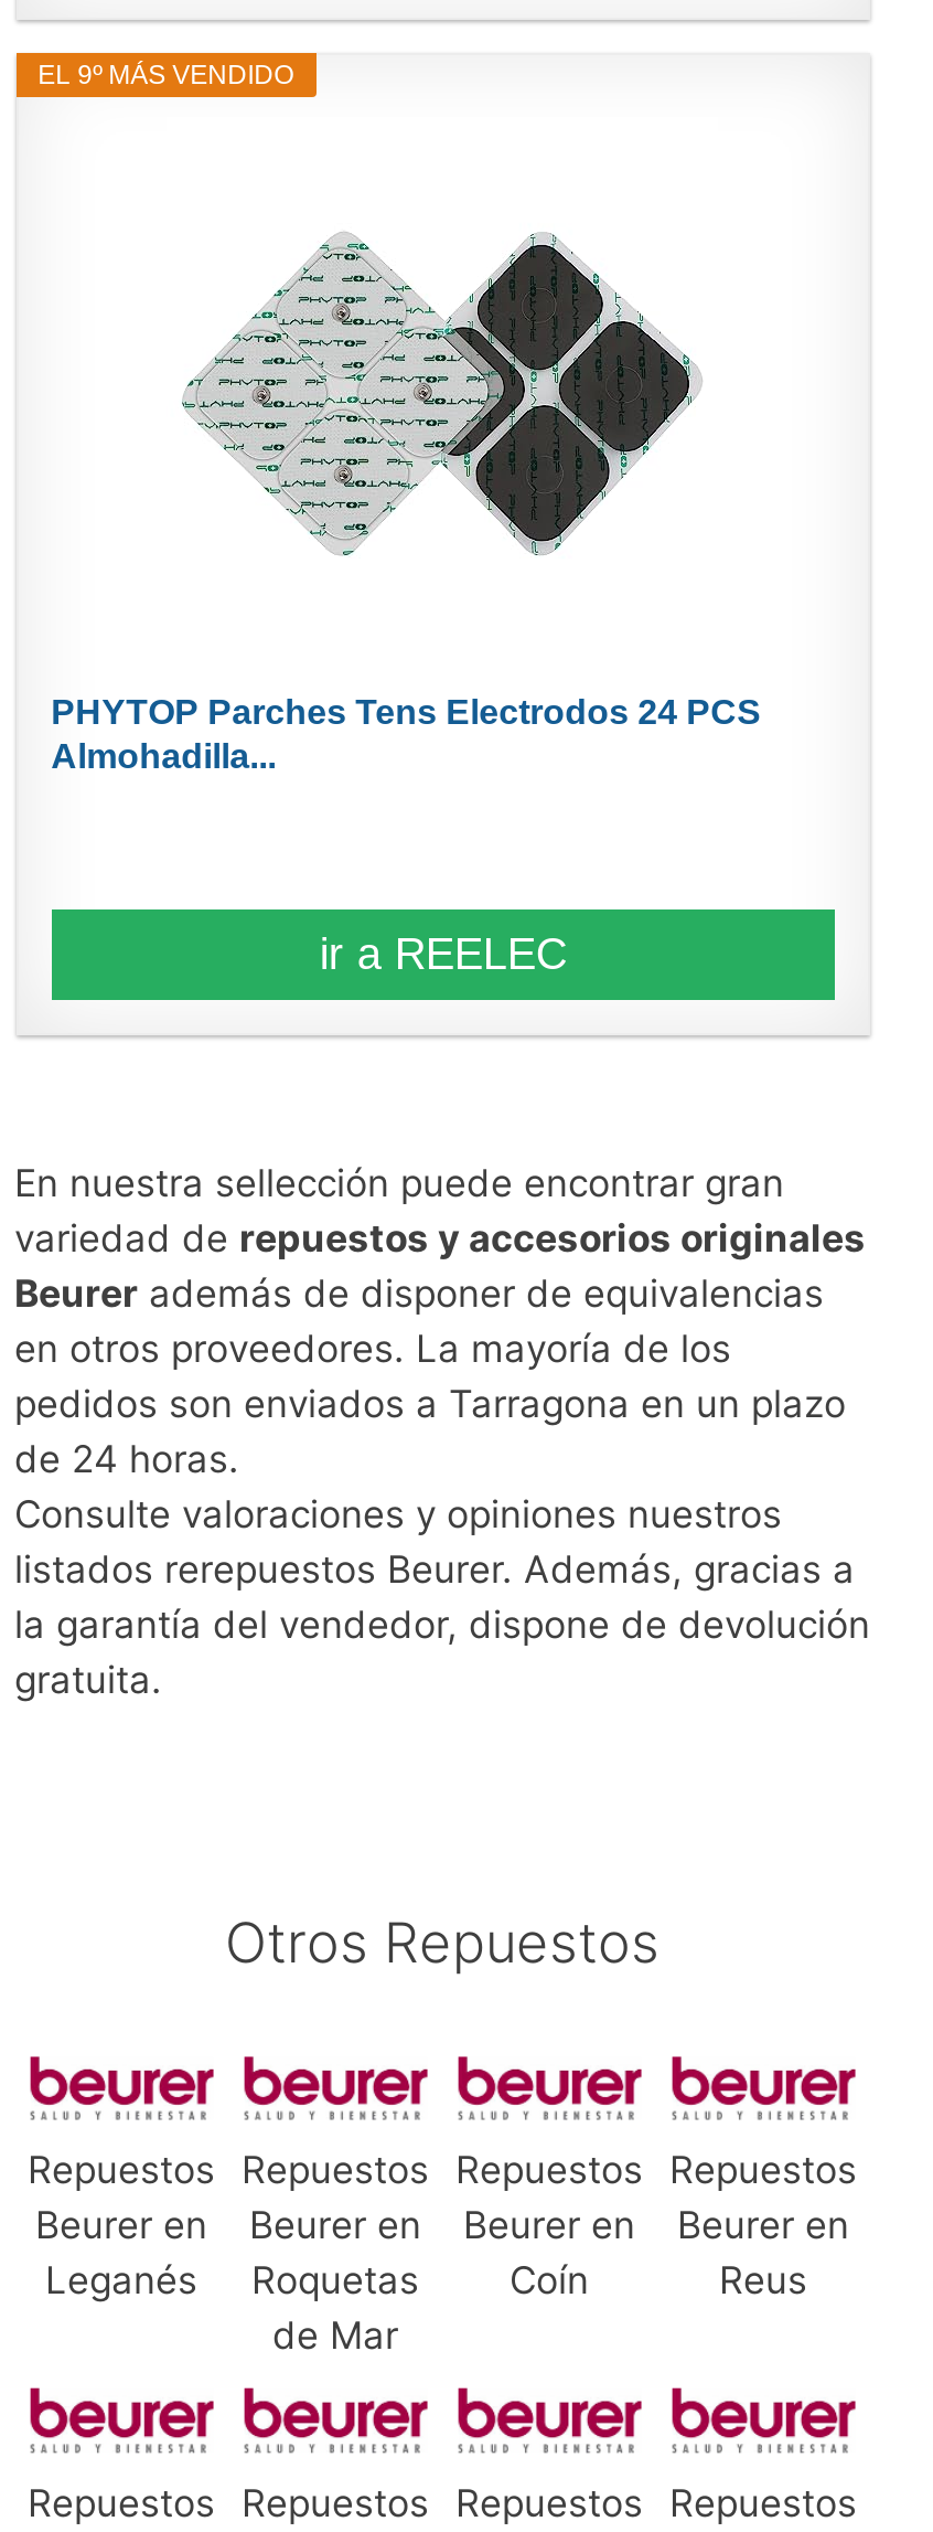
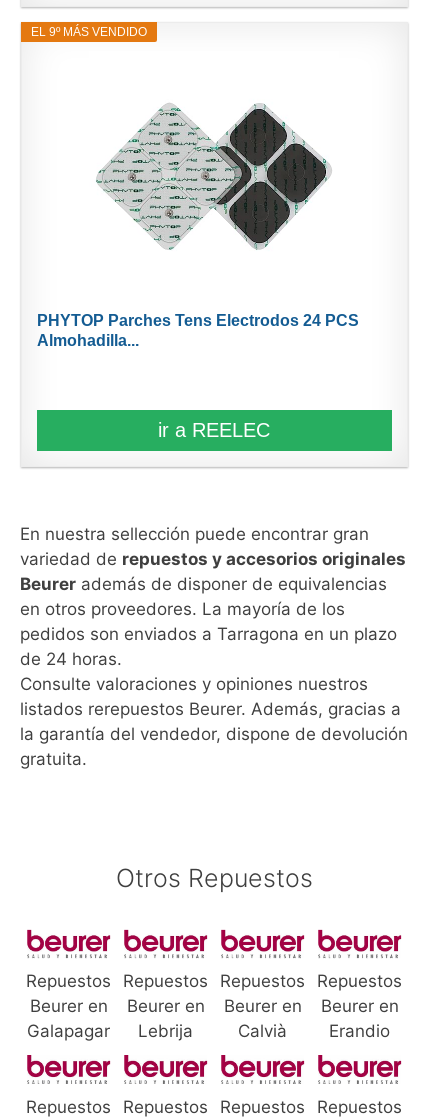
[45,2259,197,2303] Leganés -> [27,1021,110,1041] Galapagar
[251,2259,419,2358] Roquetas | de Mar -> [138,1021,193,1041] Lebrija
[510,2259,589,2303] Coín -> [238,1021,287,1041] Calvià
[719,2259,807,2303] Reus -> [329,1021,390,1041] Erandio

